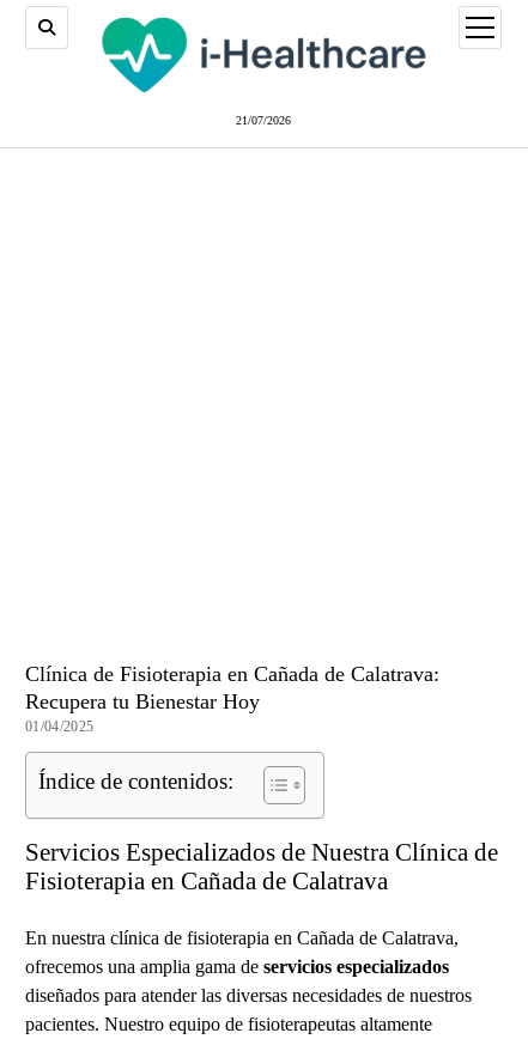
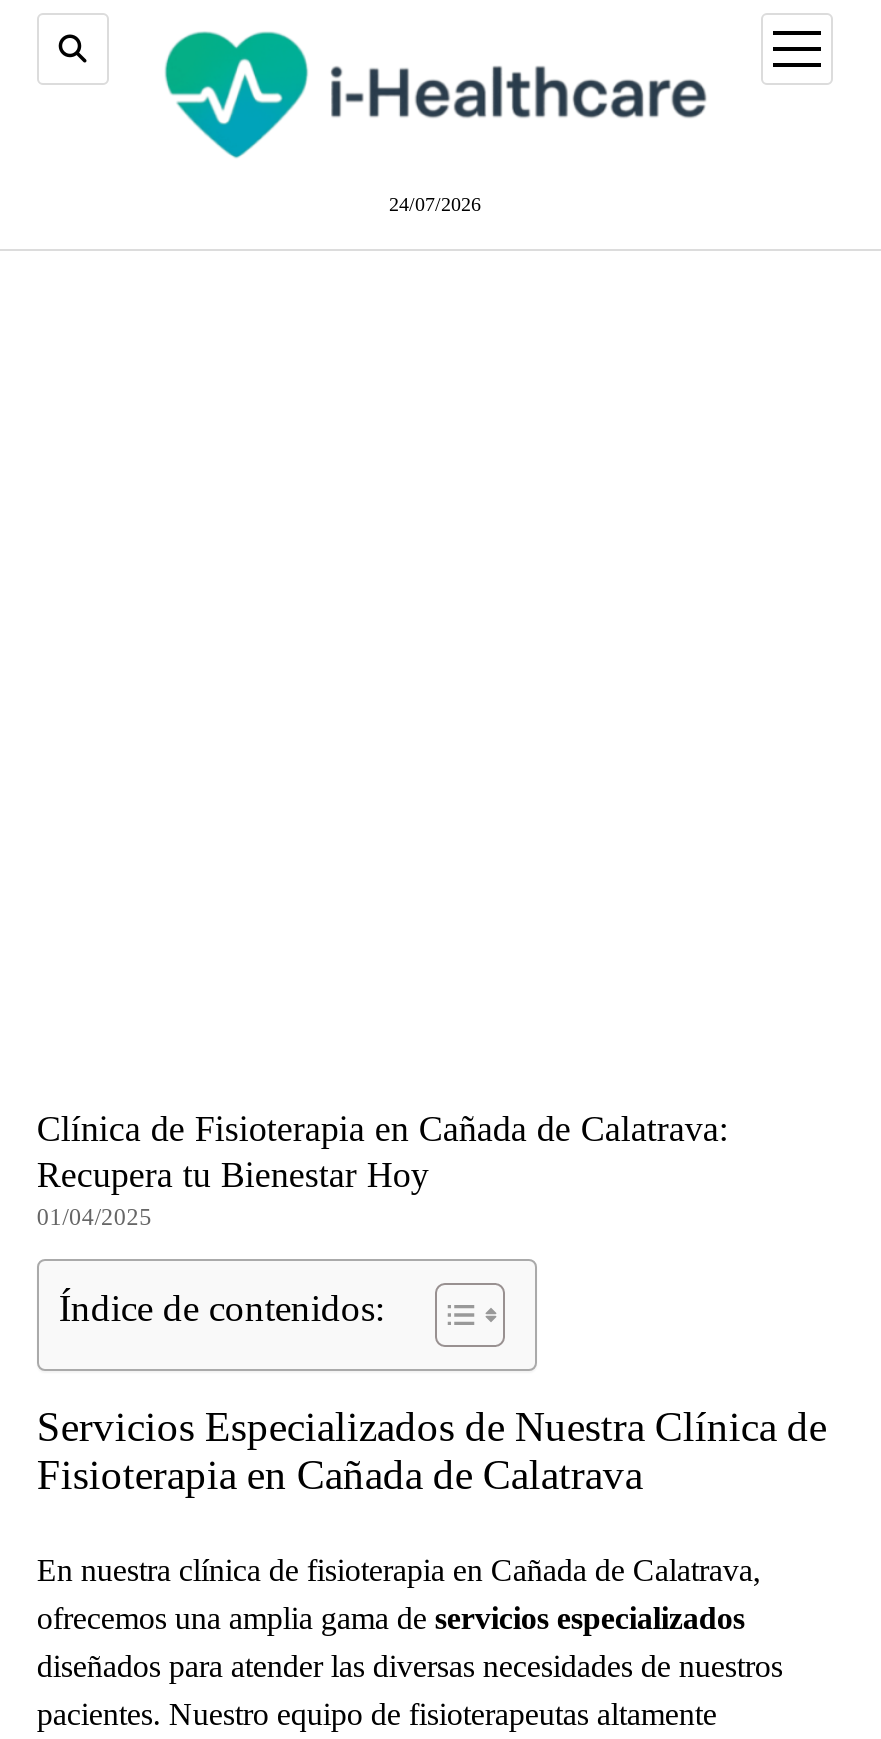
[236,113,291,127] 21/07/2026 -> [389,193,481,215] 24/07/2026

